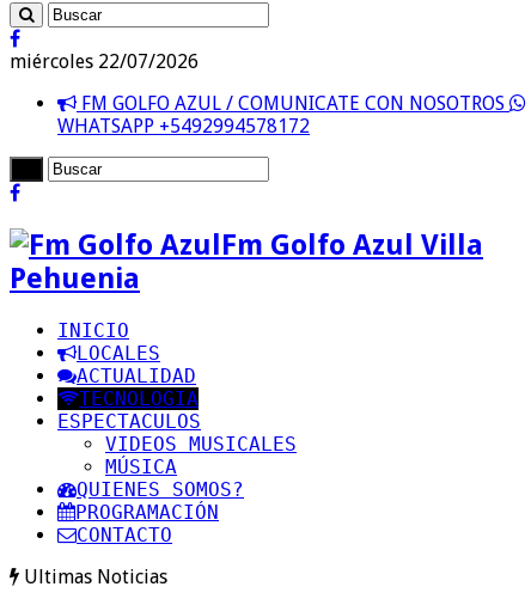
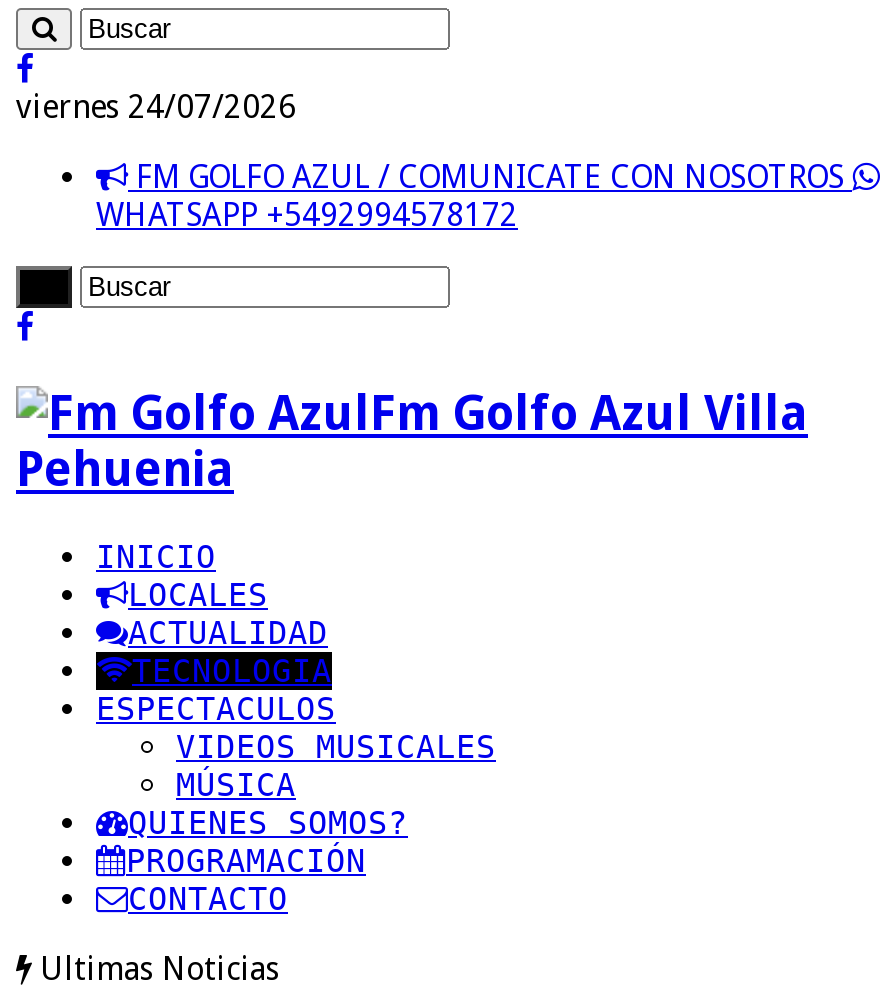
[10,50,199,73] miércoles 22/07/2026 -> [16,88,296,126] viernes 24/07/2026

